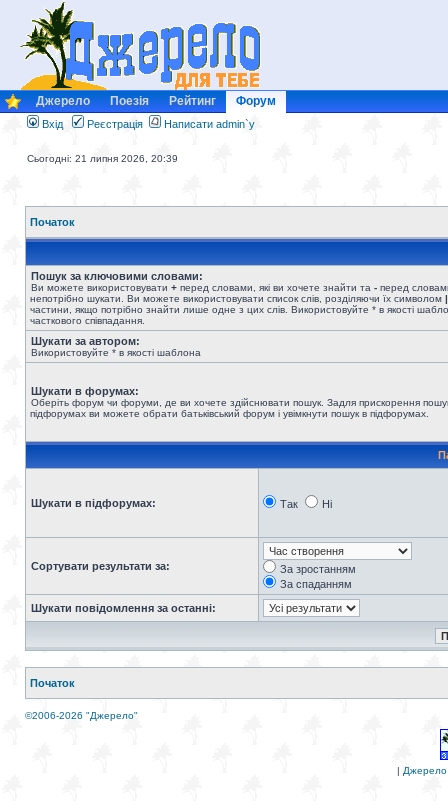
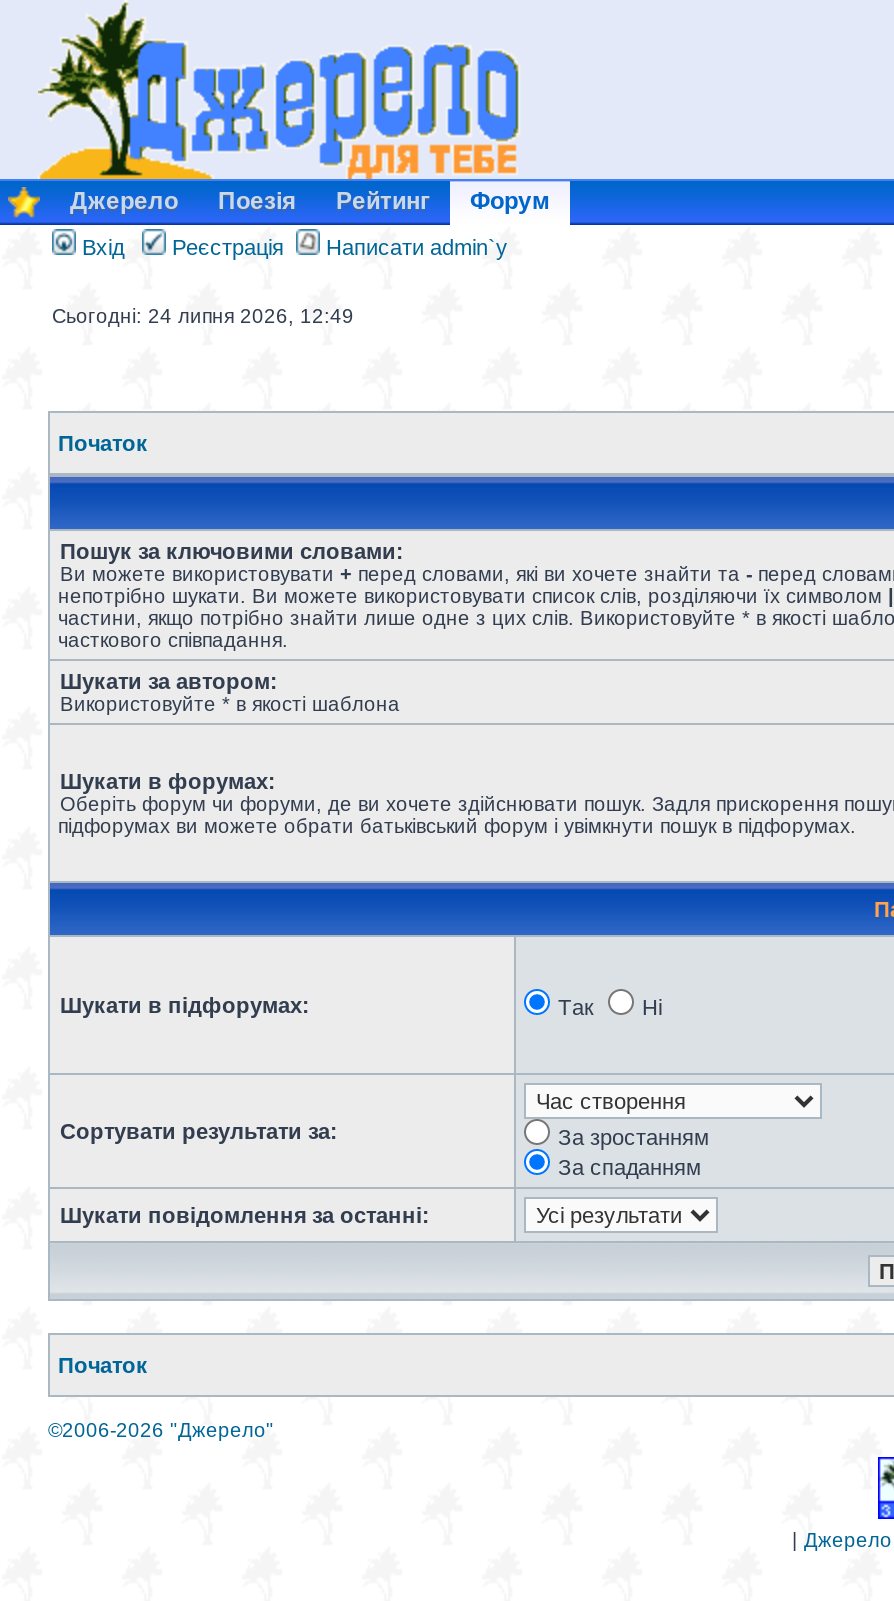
[27,153,178,164] Сьогодні: 21 липня 2026, 20:39 -> [52,305,354,327] Сьогодні: 24 липня 2026, 12:49

